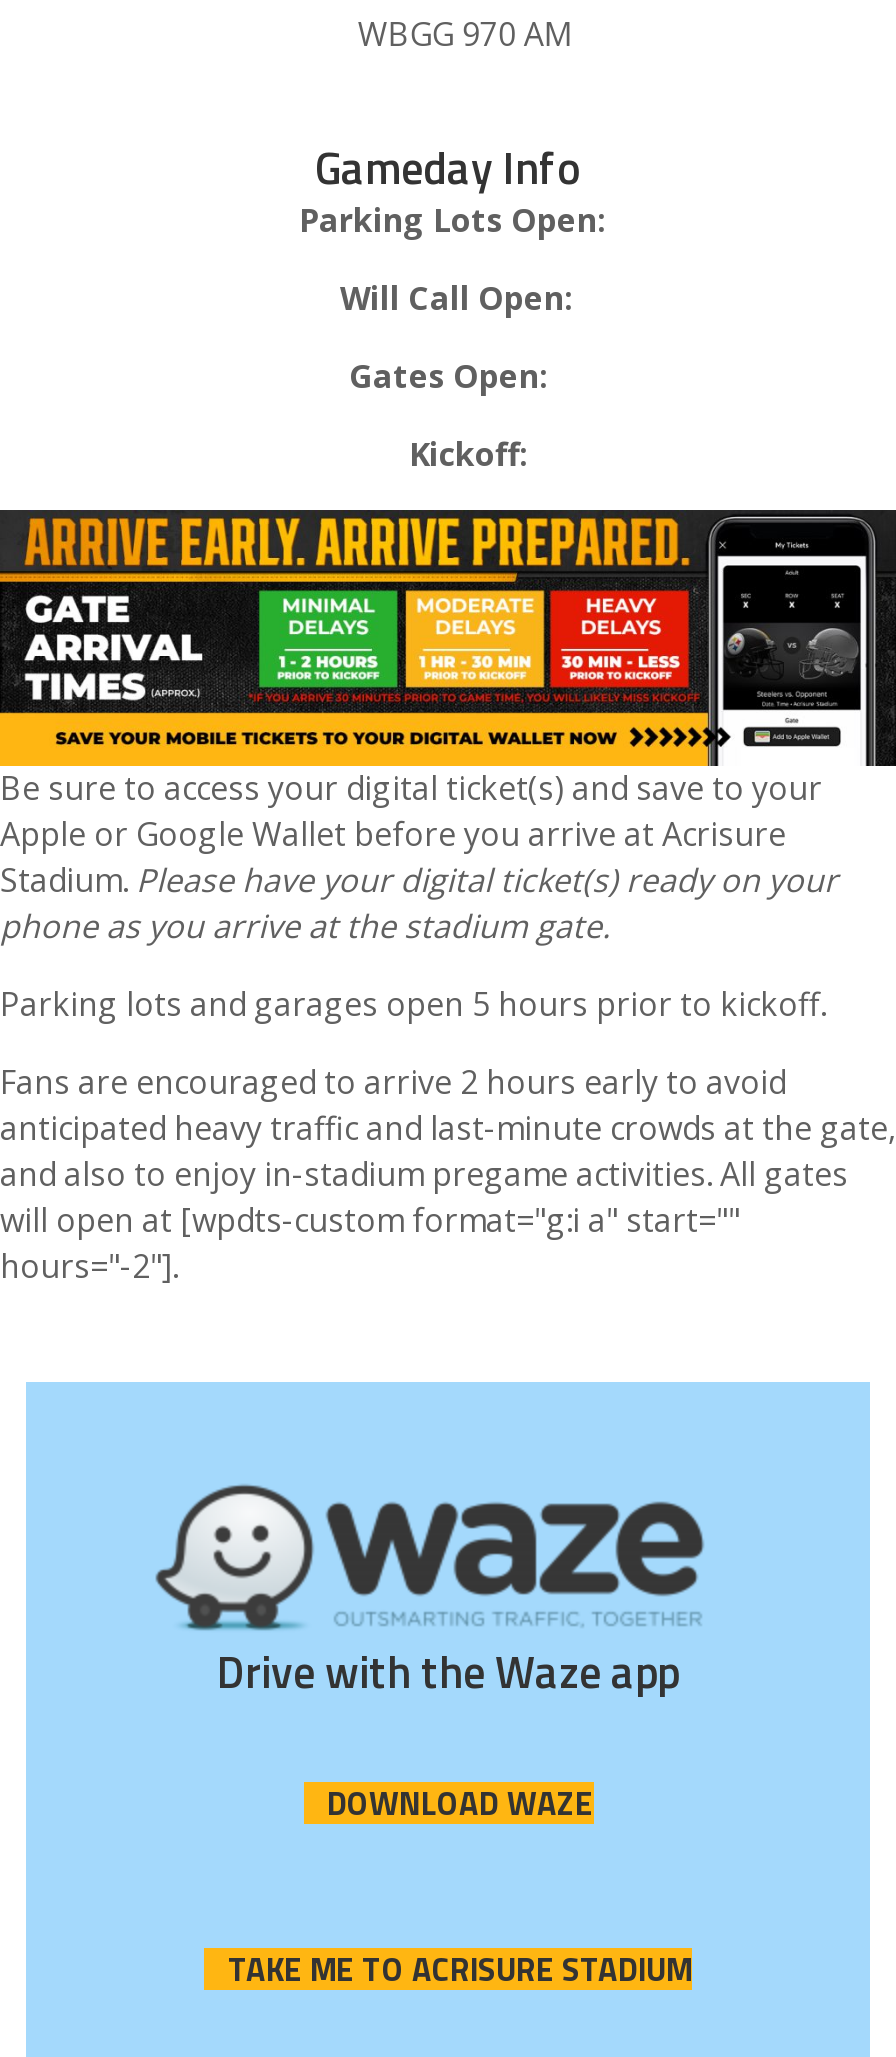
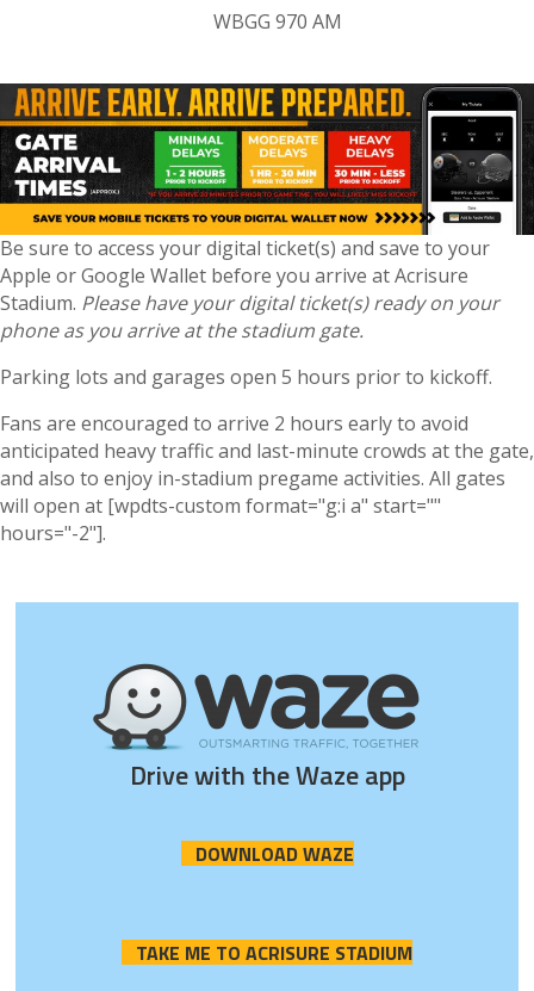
[291,134,605,476] Gameday Info | Parking Lots Open: | Will Call Open: | Gates Open: | Kickoff: -> none

